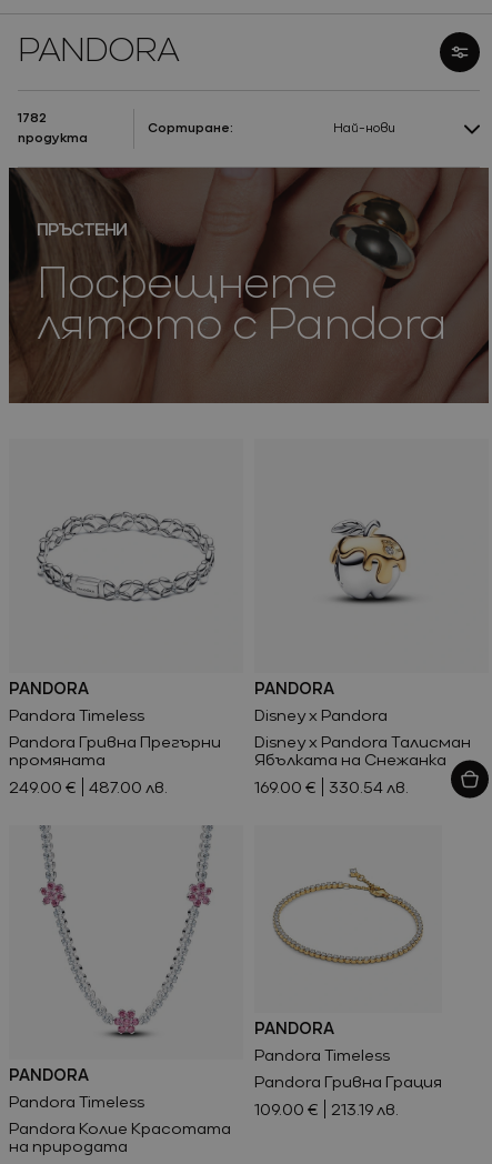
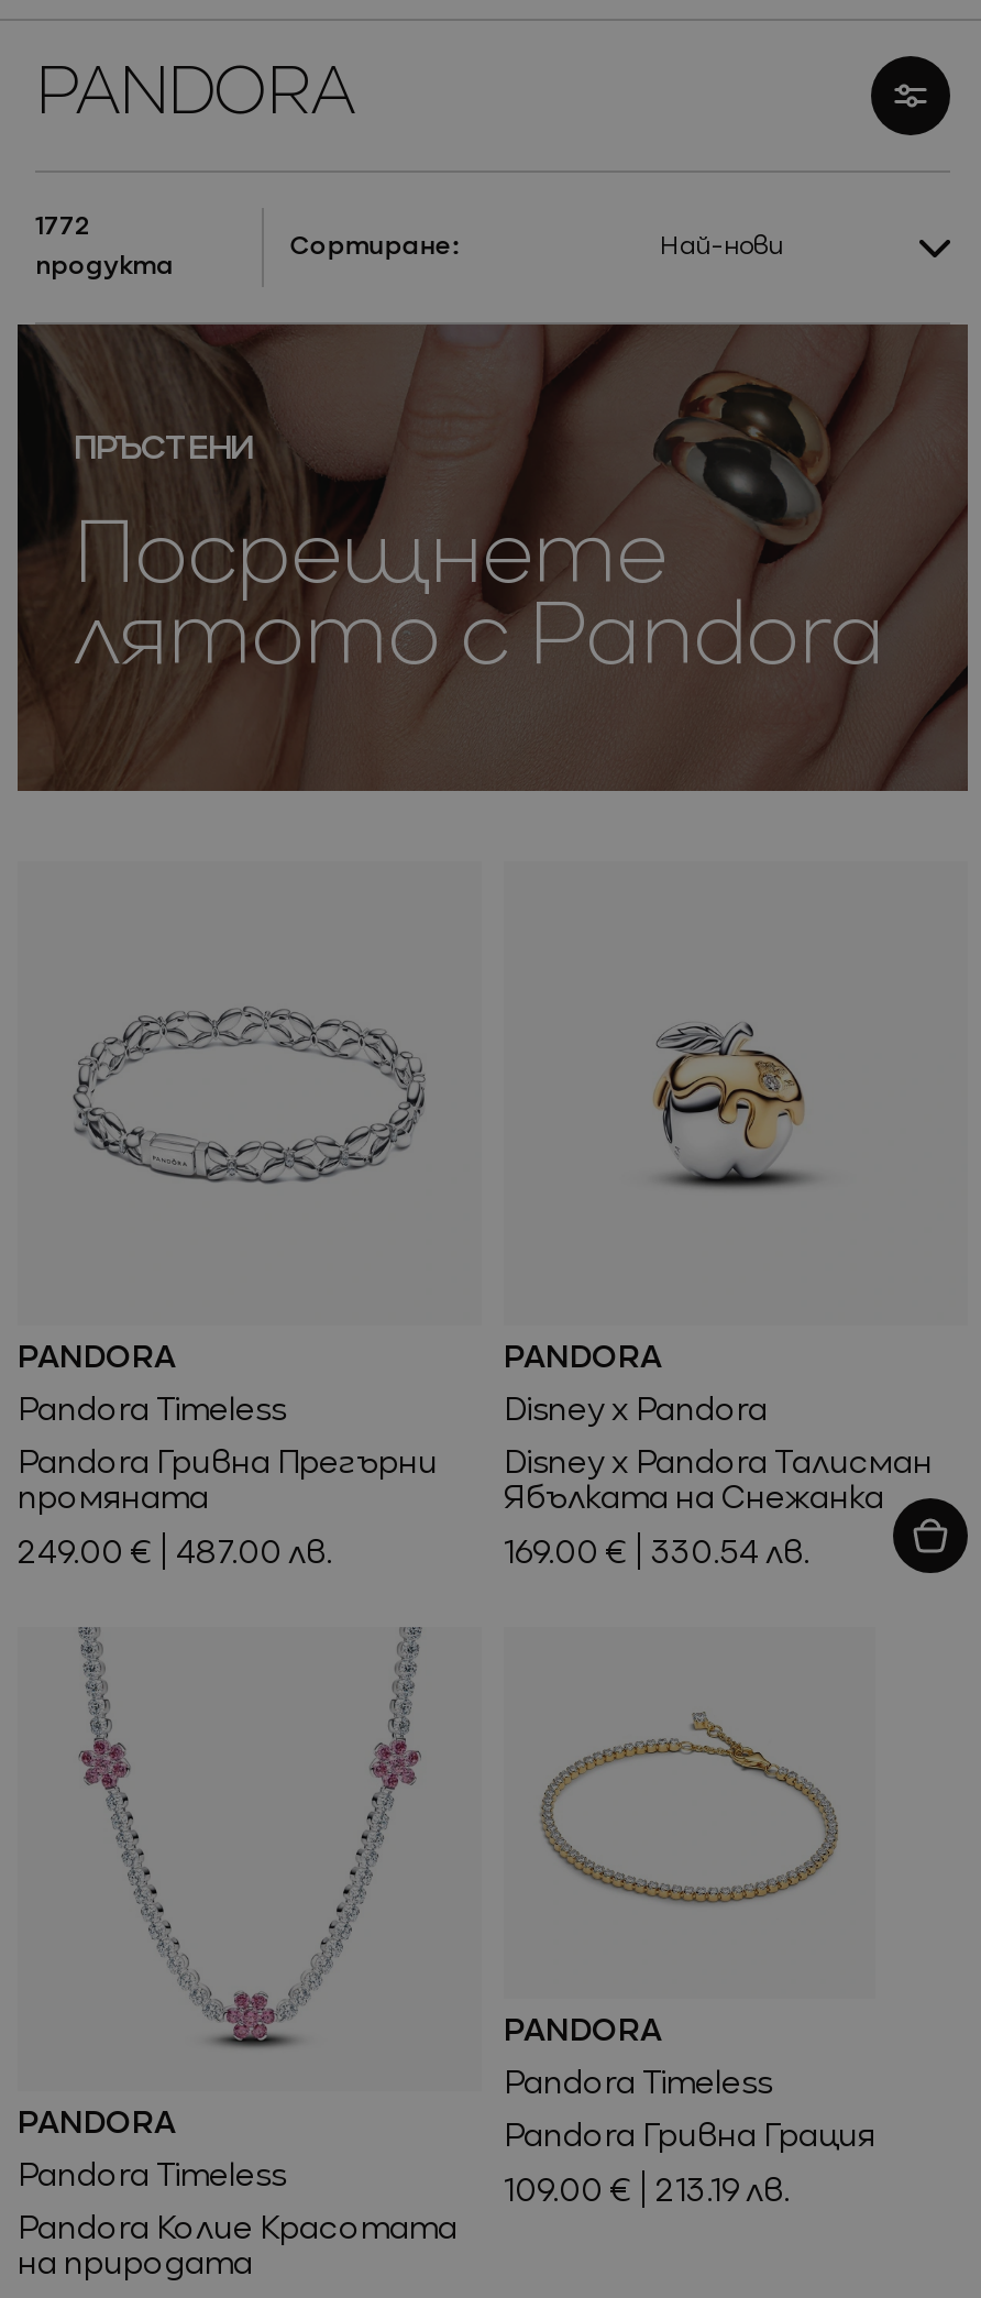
[18,112,47,126] 1782 -> [35,215,90,241] 1772

